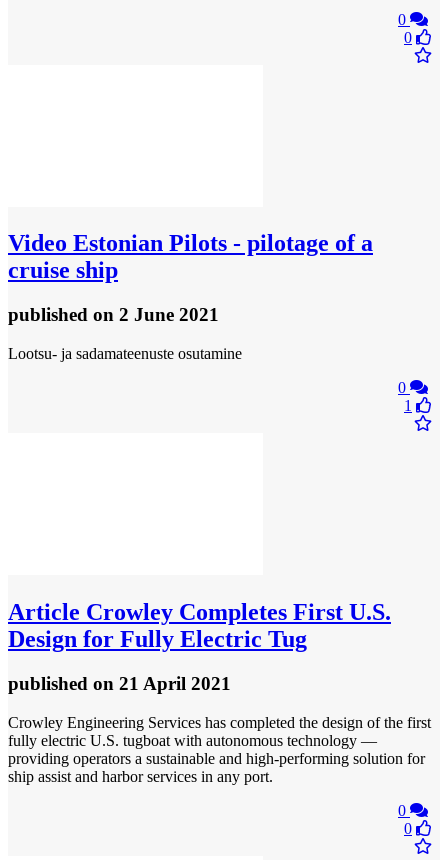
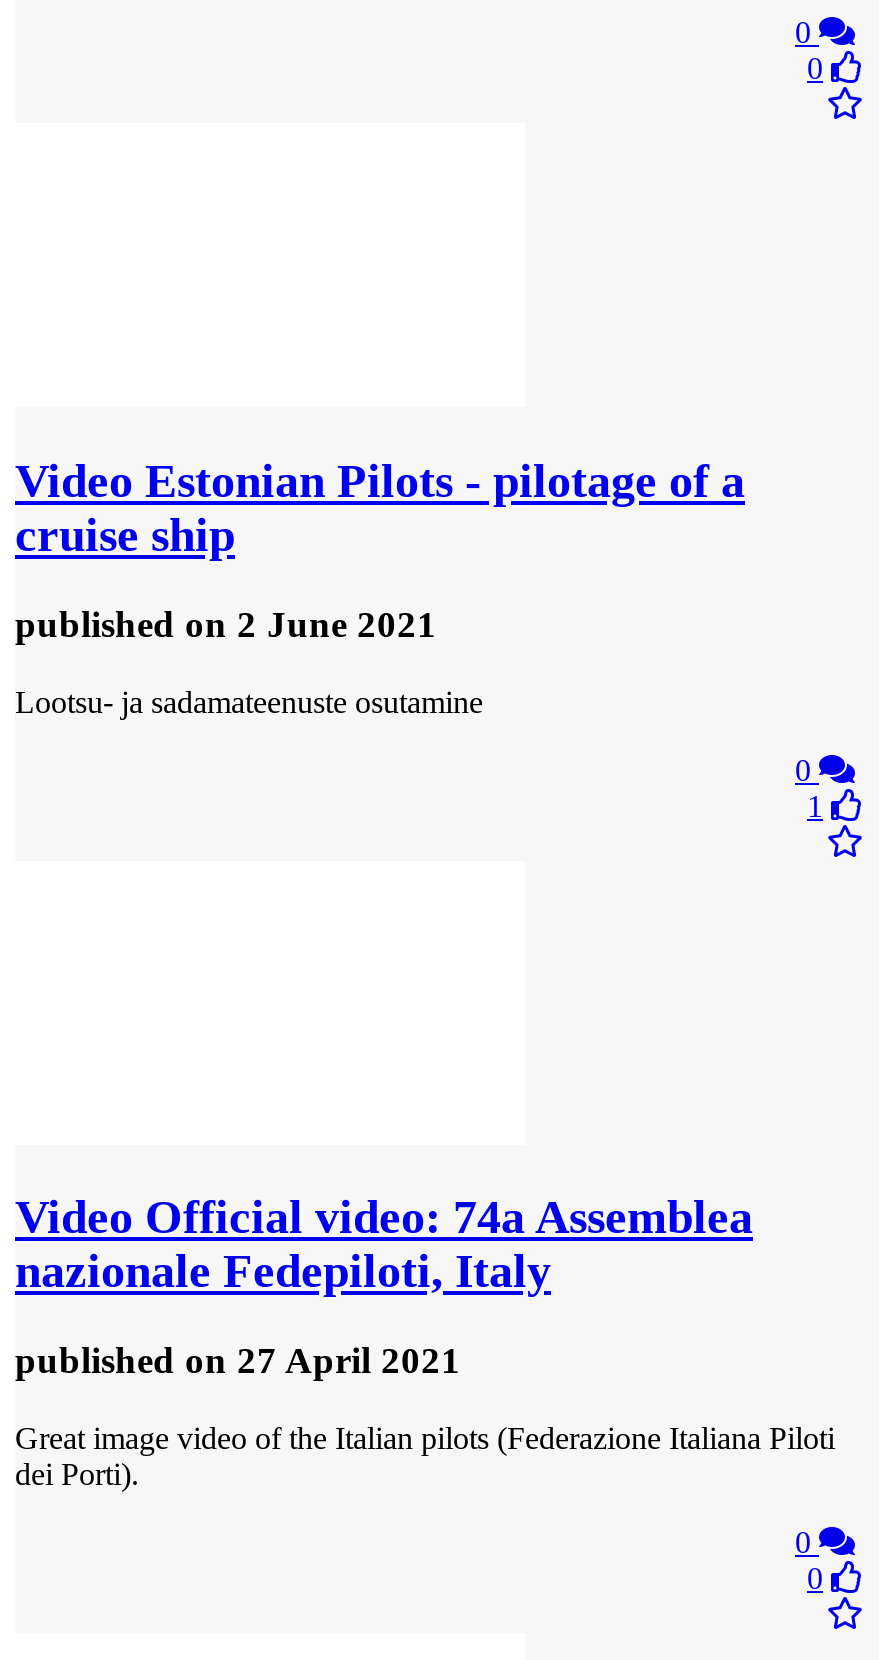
[8,599,391,652] Article Crowley Completes First U.S. | Design for Fully Electric Tug -> [15,1192,753,1298] Video Official video: 74a Assemblea | nazionale Fedepiloti, Italy
[8,673,231,694] published on 21 April 2021 -> [15,1340,461,1382] published on 27 April 2021
[8,714,431,785] Crowley Engineering Services has completed the design of the first | fully electric U.S. tugboat with autonomous technology — | providing operators a sustainable and high-performing solution for | ship assist and harbor services in any port. -> [15,1421,835,1491] Great image video of the Italian pilots (Federazione Italiana Piloti | dei Porti).

